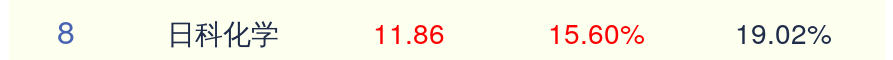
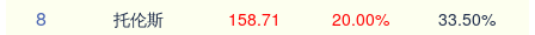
[167,12,831,52] 日科化学 | 11.86 | 15.60% | 19.02% -> [113,7,495,30] 托伦斯 | 158.71 | 20.00% | 33.50%

